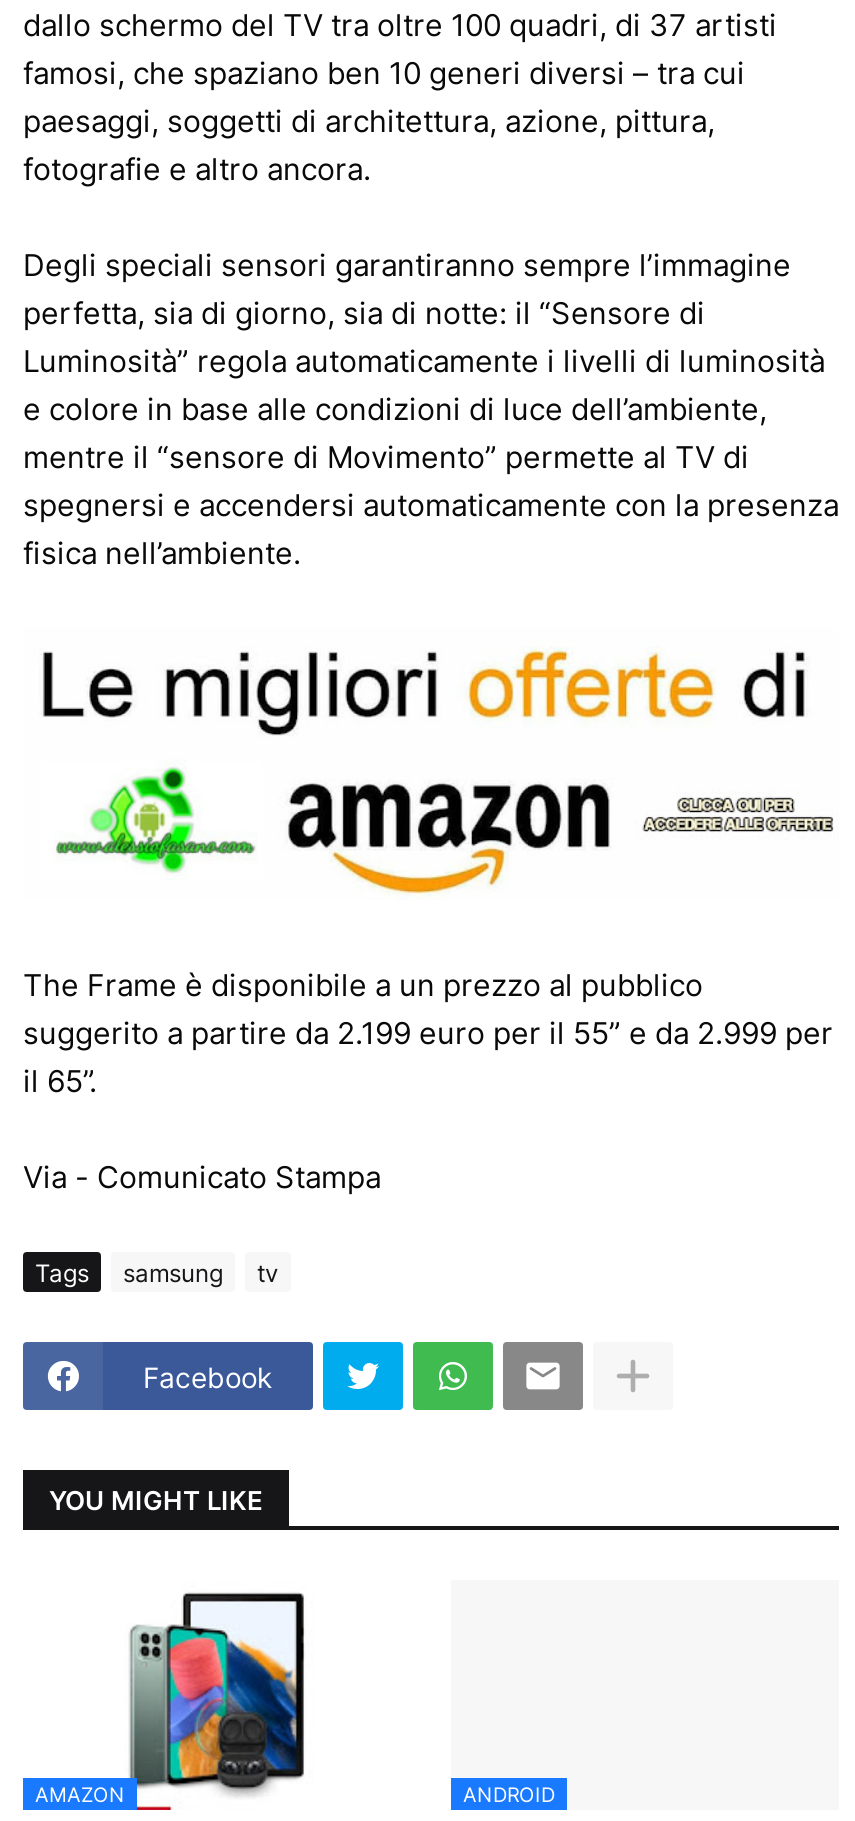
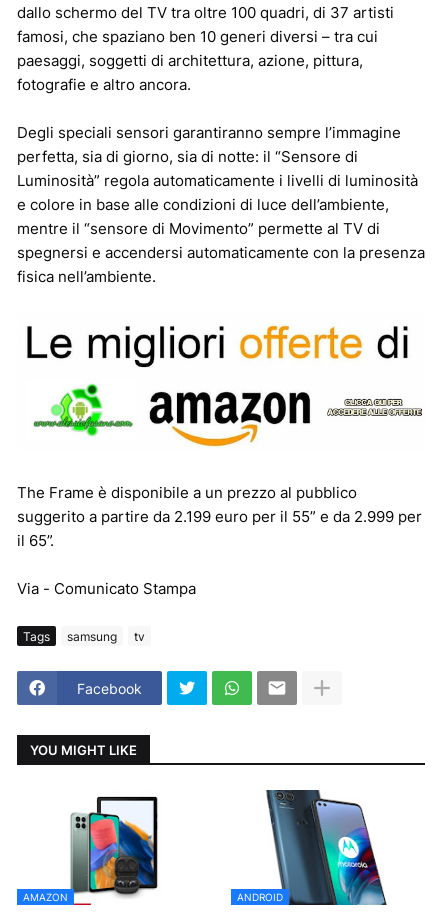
none -> [265,789,387,906] [image]

